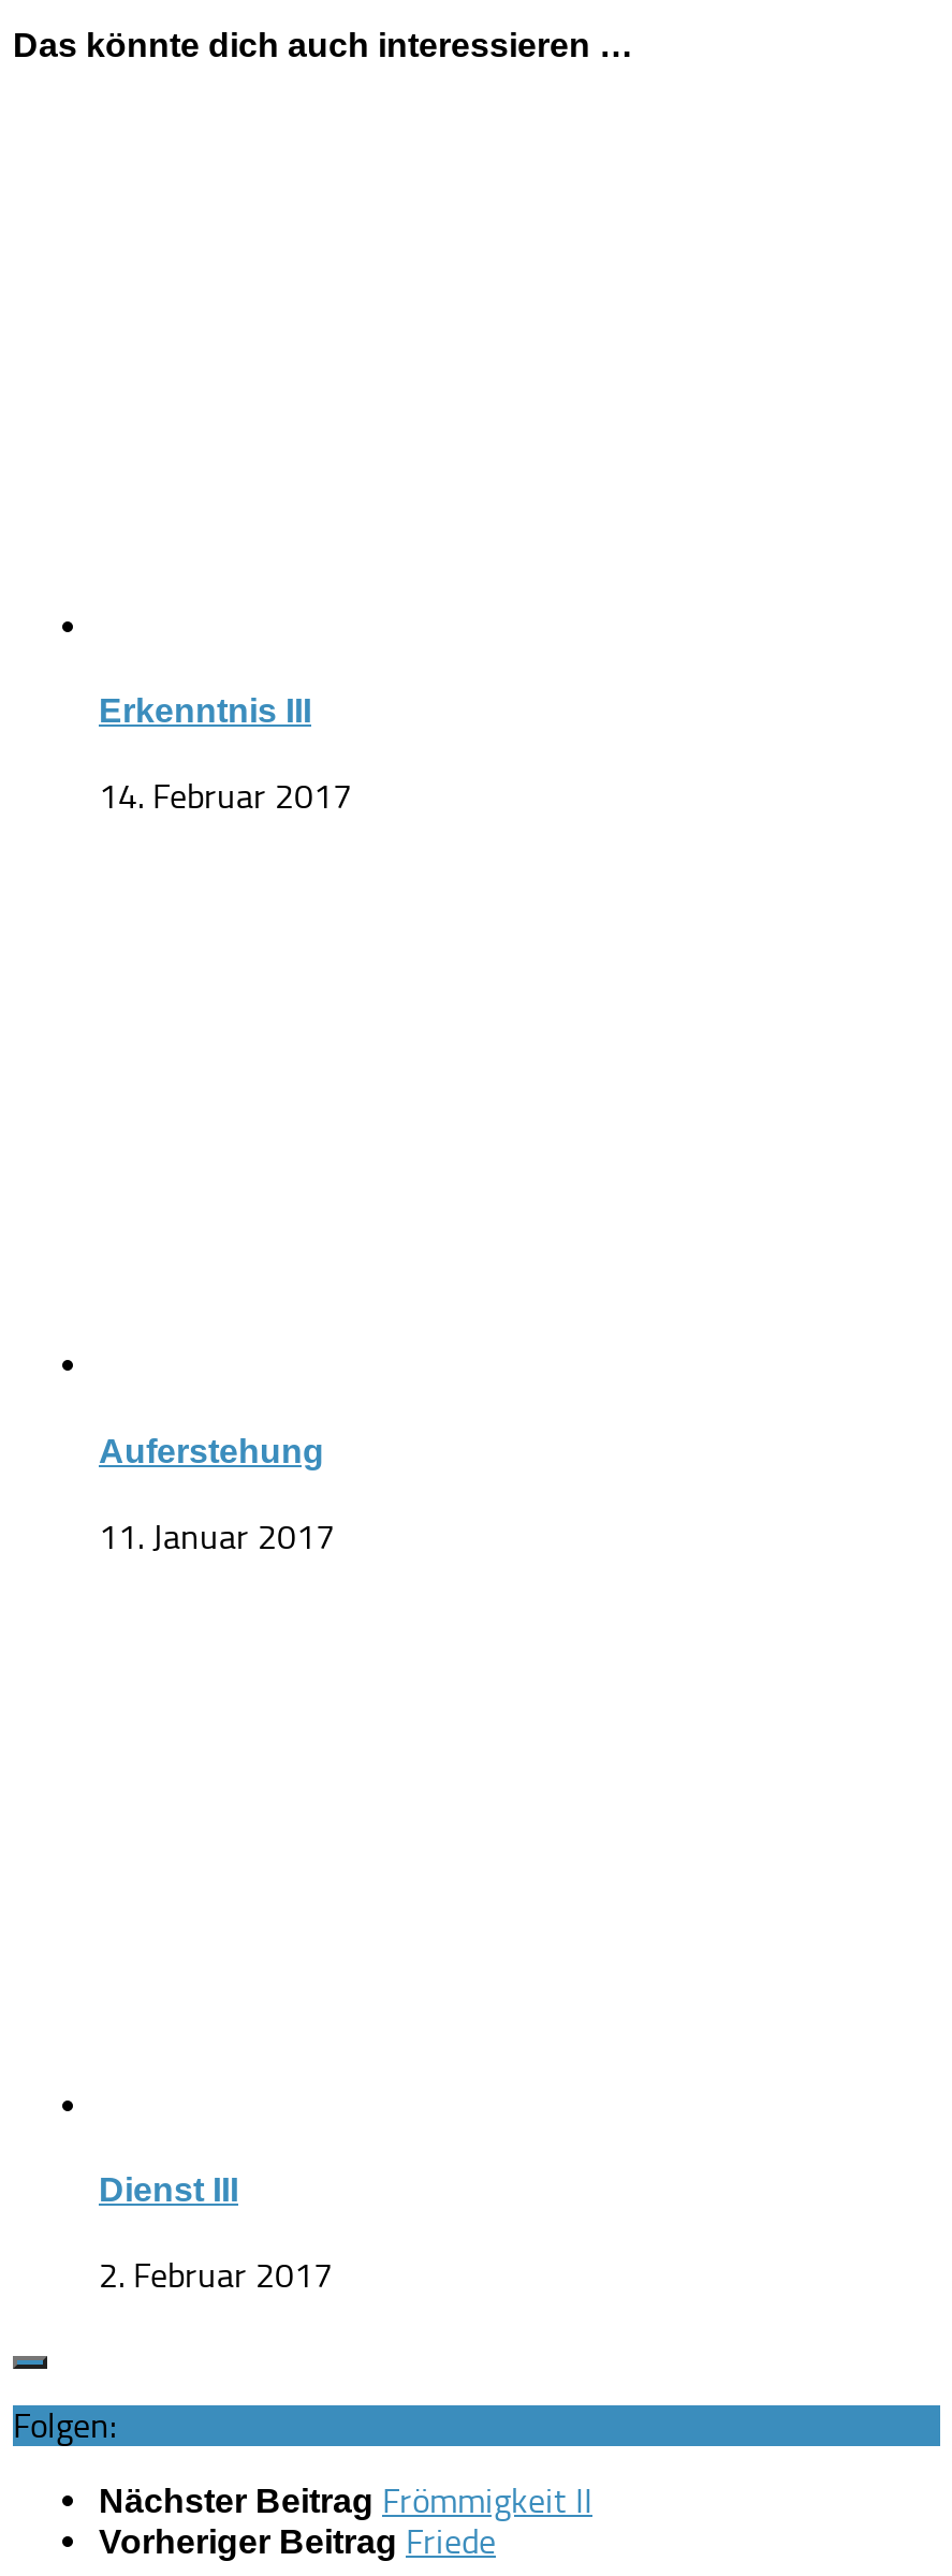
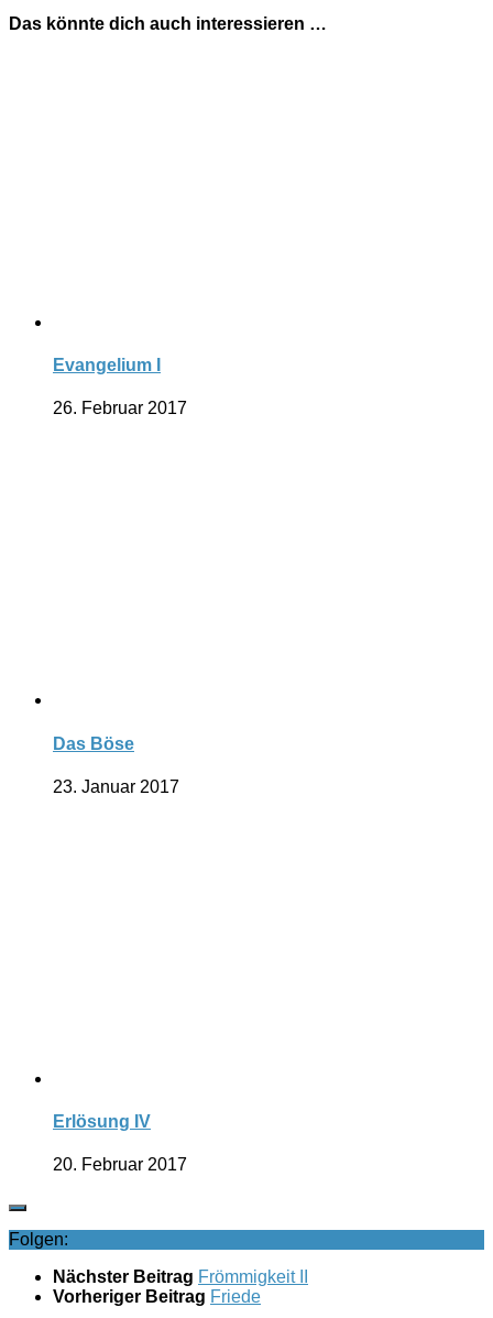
[99,692,311,729] Erkenntnis III -> [53,356,161,374] Evangelium I
[99,776,352,817] 14. Februar 2017 -> [53,399,187,418] 26. Februar 2017
[99,1432,324,1468] Auferstehung -> [53,734,134,753] Das Böse
[99,1516,335,1557] 11. Januar 2017 -> [53,777,179,796] 23. Januar 2017
[99,2171,238,2208] Dienst III -> [53,1112,151,1131] Erlösung IV
[99,2256,333,2297] 2. Februar 2017 -> [53,1155,187,1174] 20. Februar 2017

